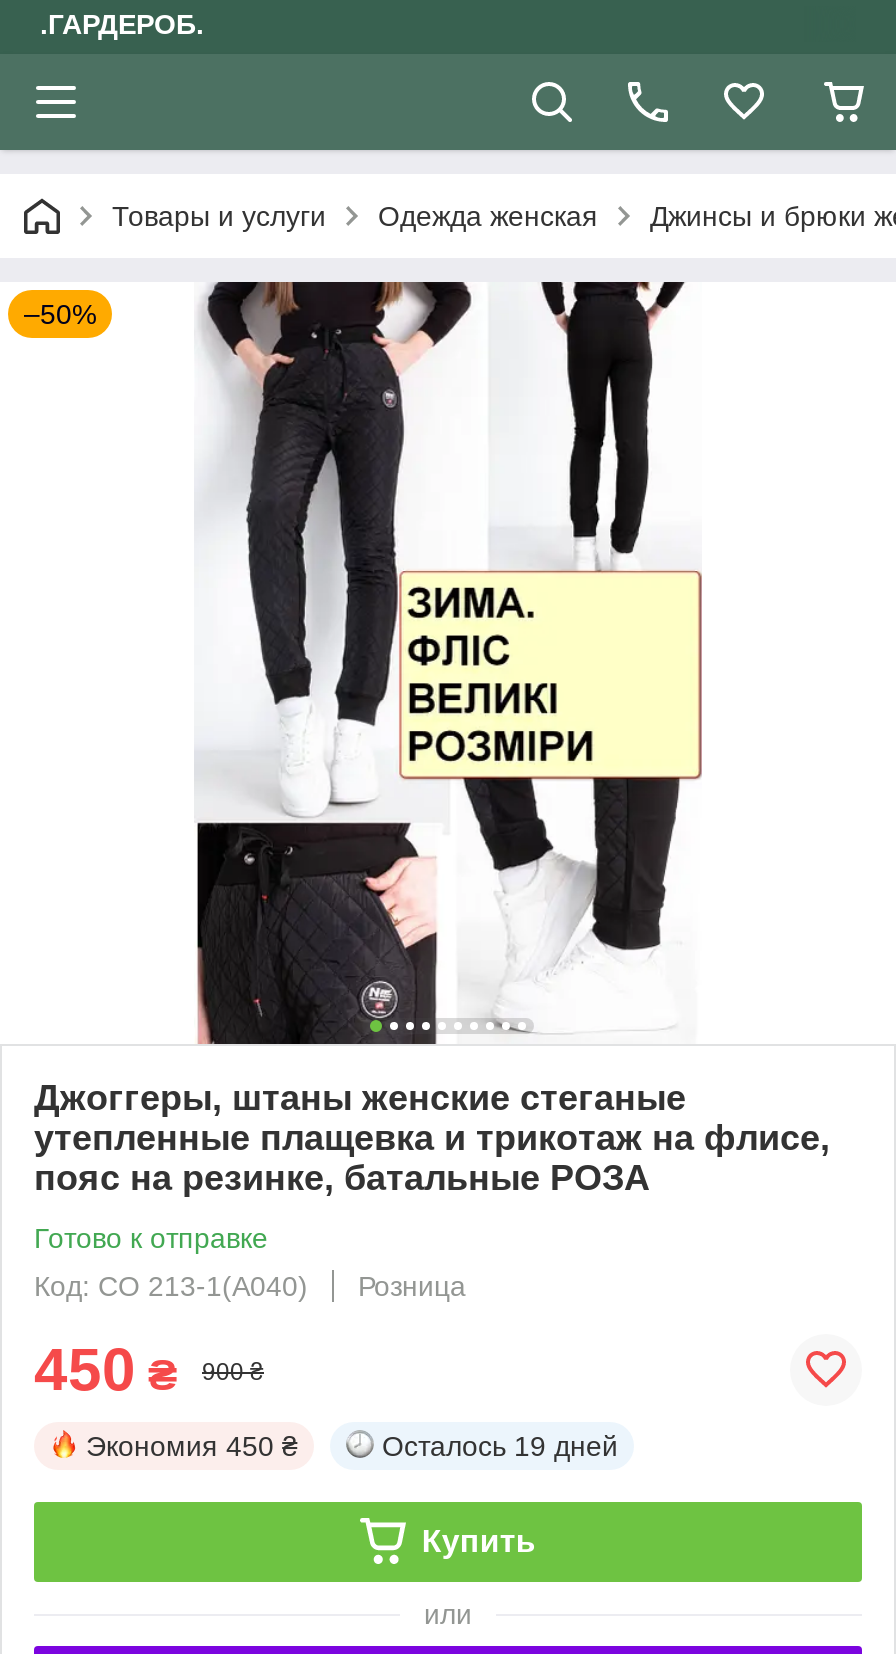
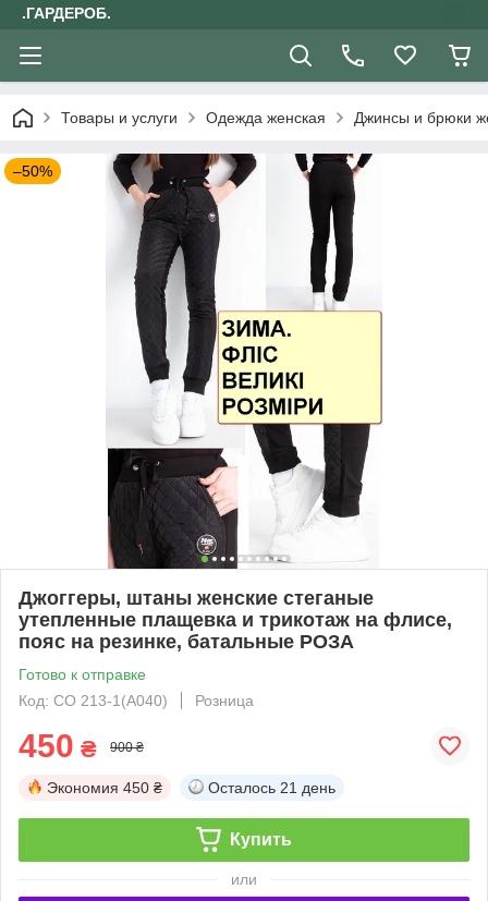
[382,1430,618,1462] Осталось 19 дней -> [208,779,335,796] Осталось 21 день

